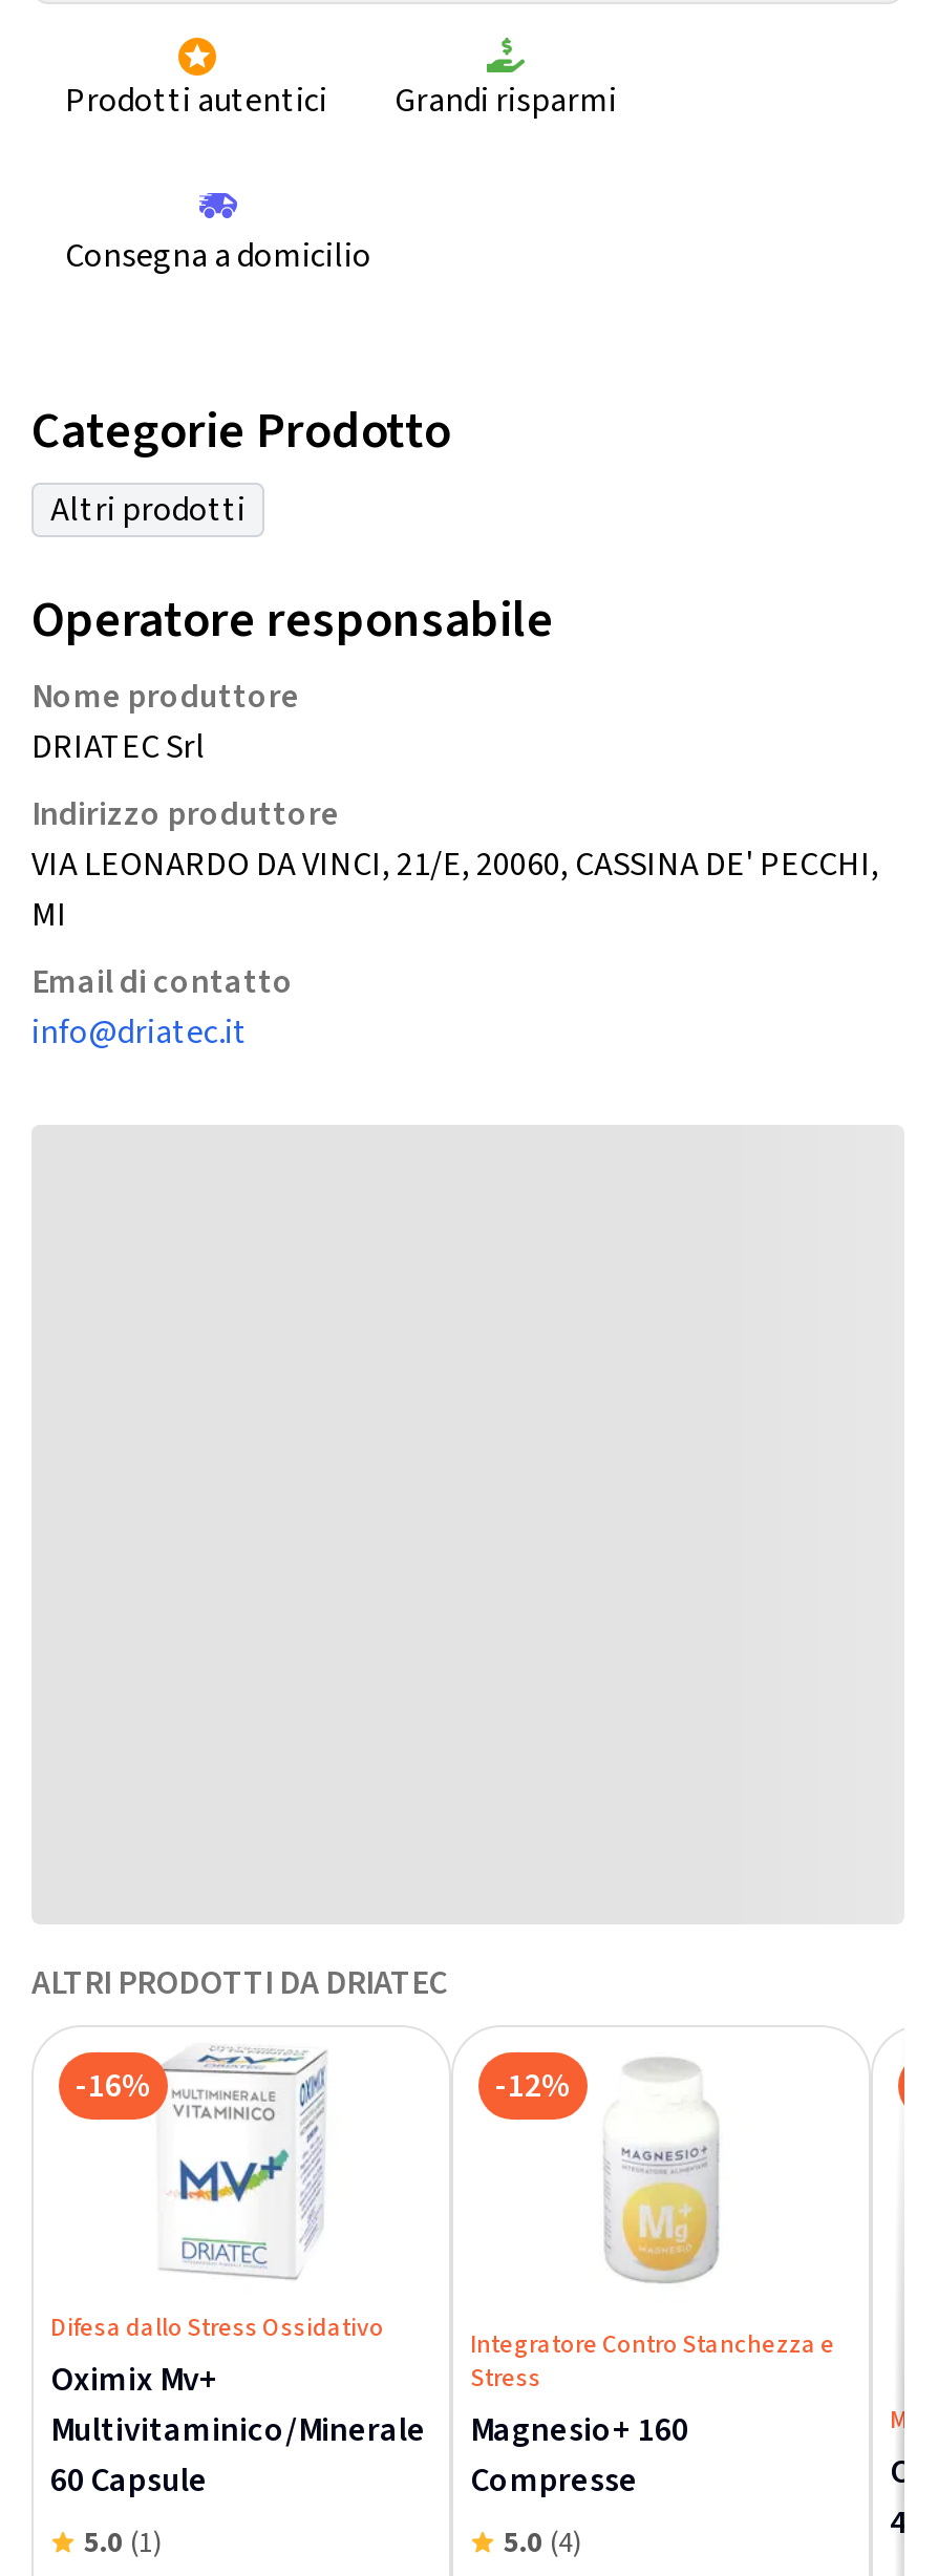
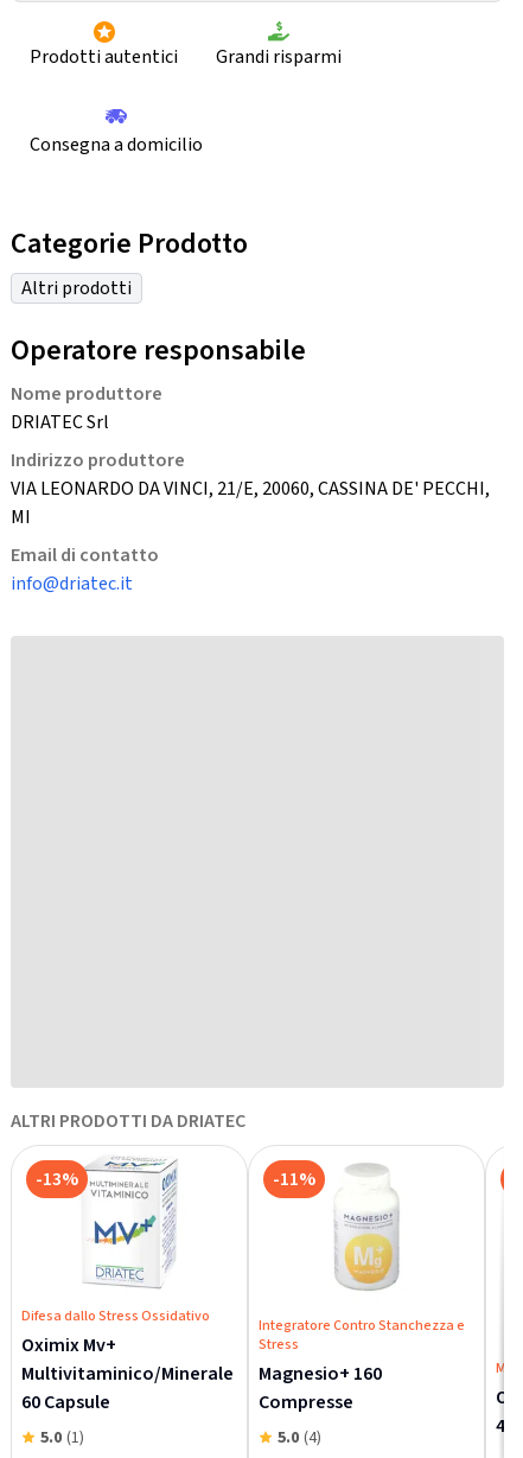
[76,2063,151,2109] -16% -> [36,1166,78,1192] -13%
[495,2063,571,2109] -12% -> [273,1166,315,1192] -11%

